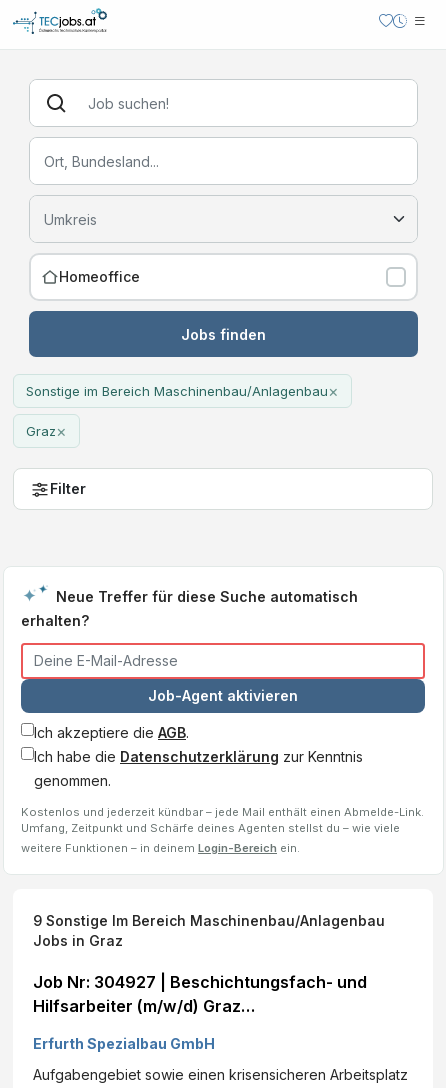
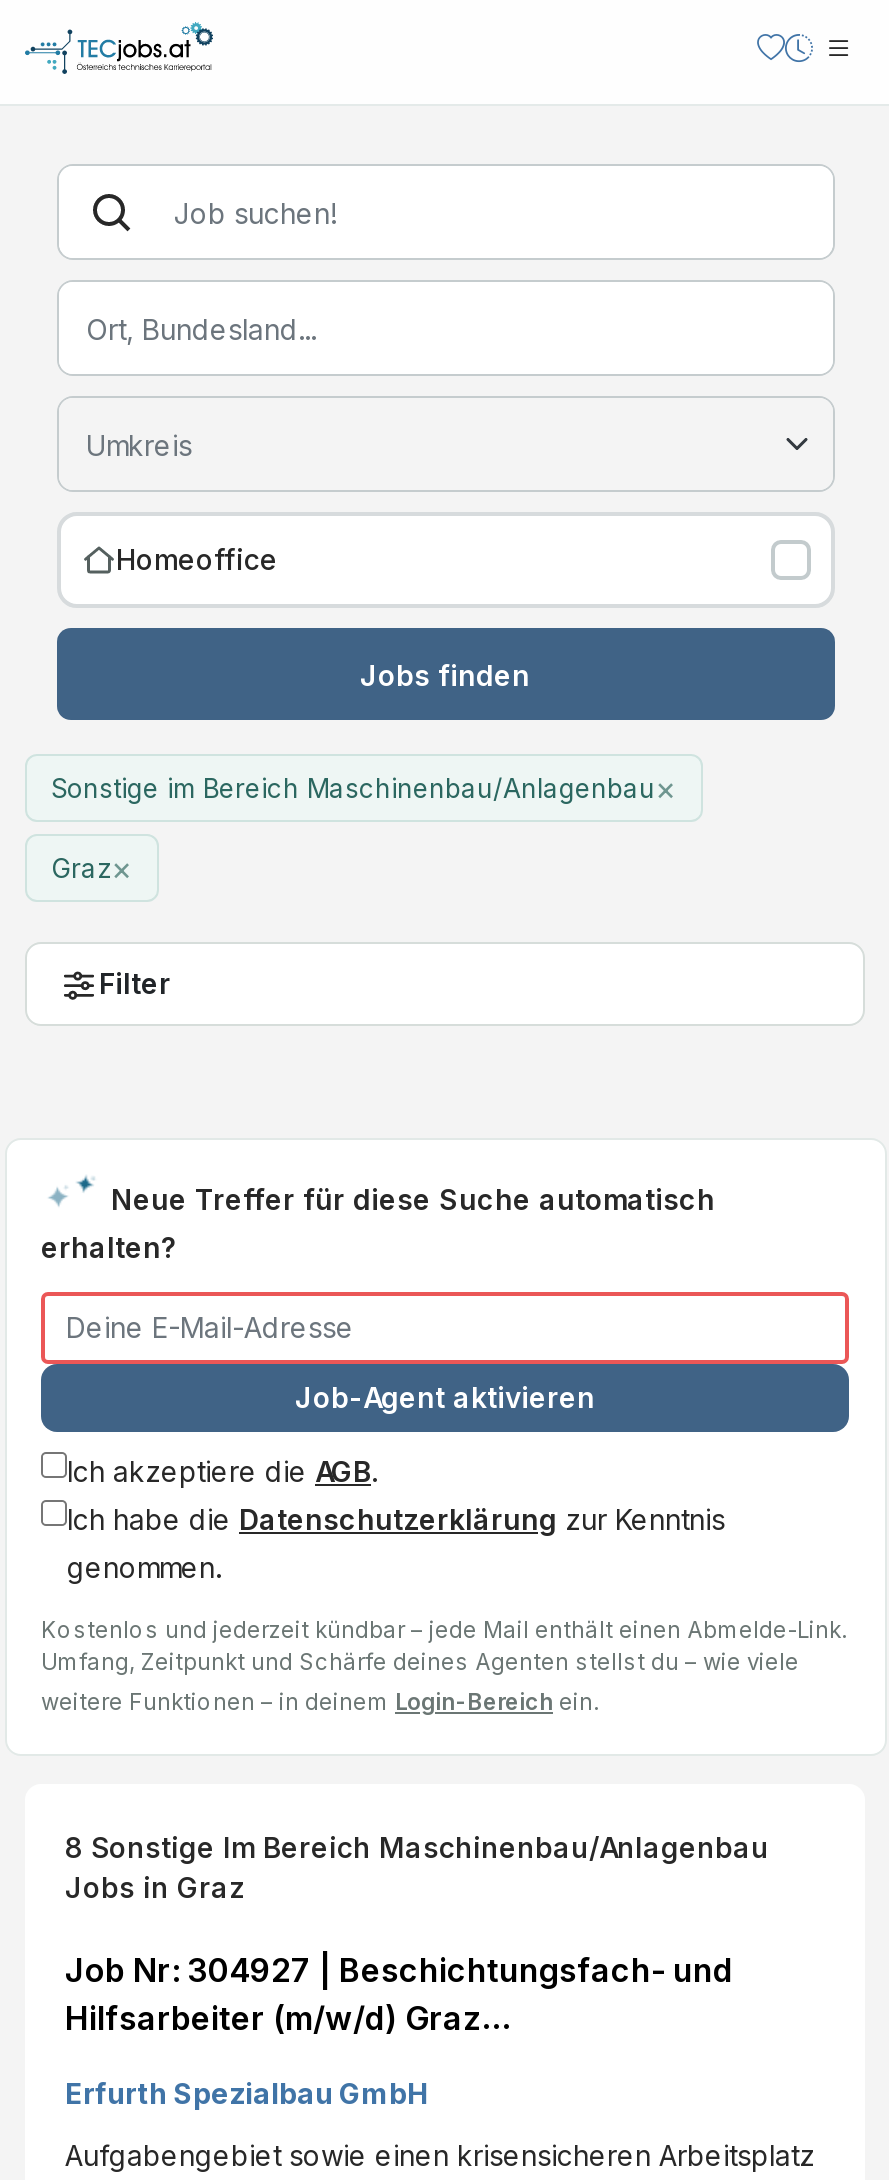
[33,912,385,929] 9 Sonstige Im Bereich Maschinenbau/Anlagenbau -> [65,1829,769,1863] 8 Sonstige Im Bereich Maschinenbau/Anlagenbau

